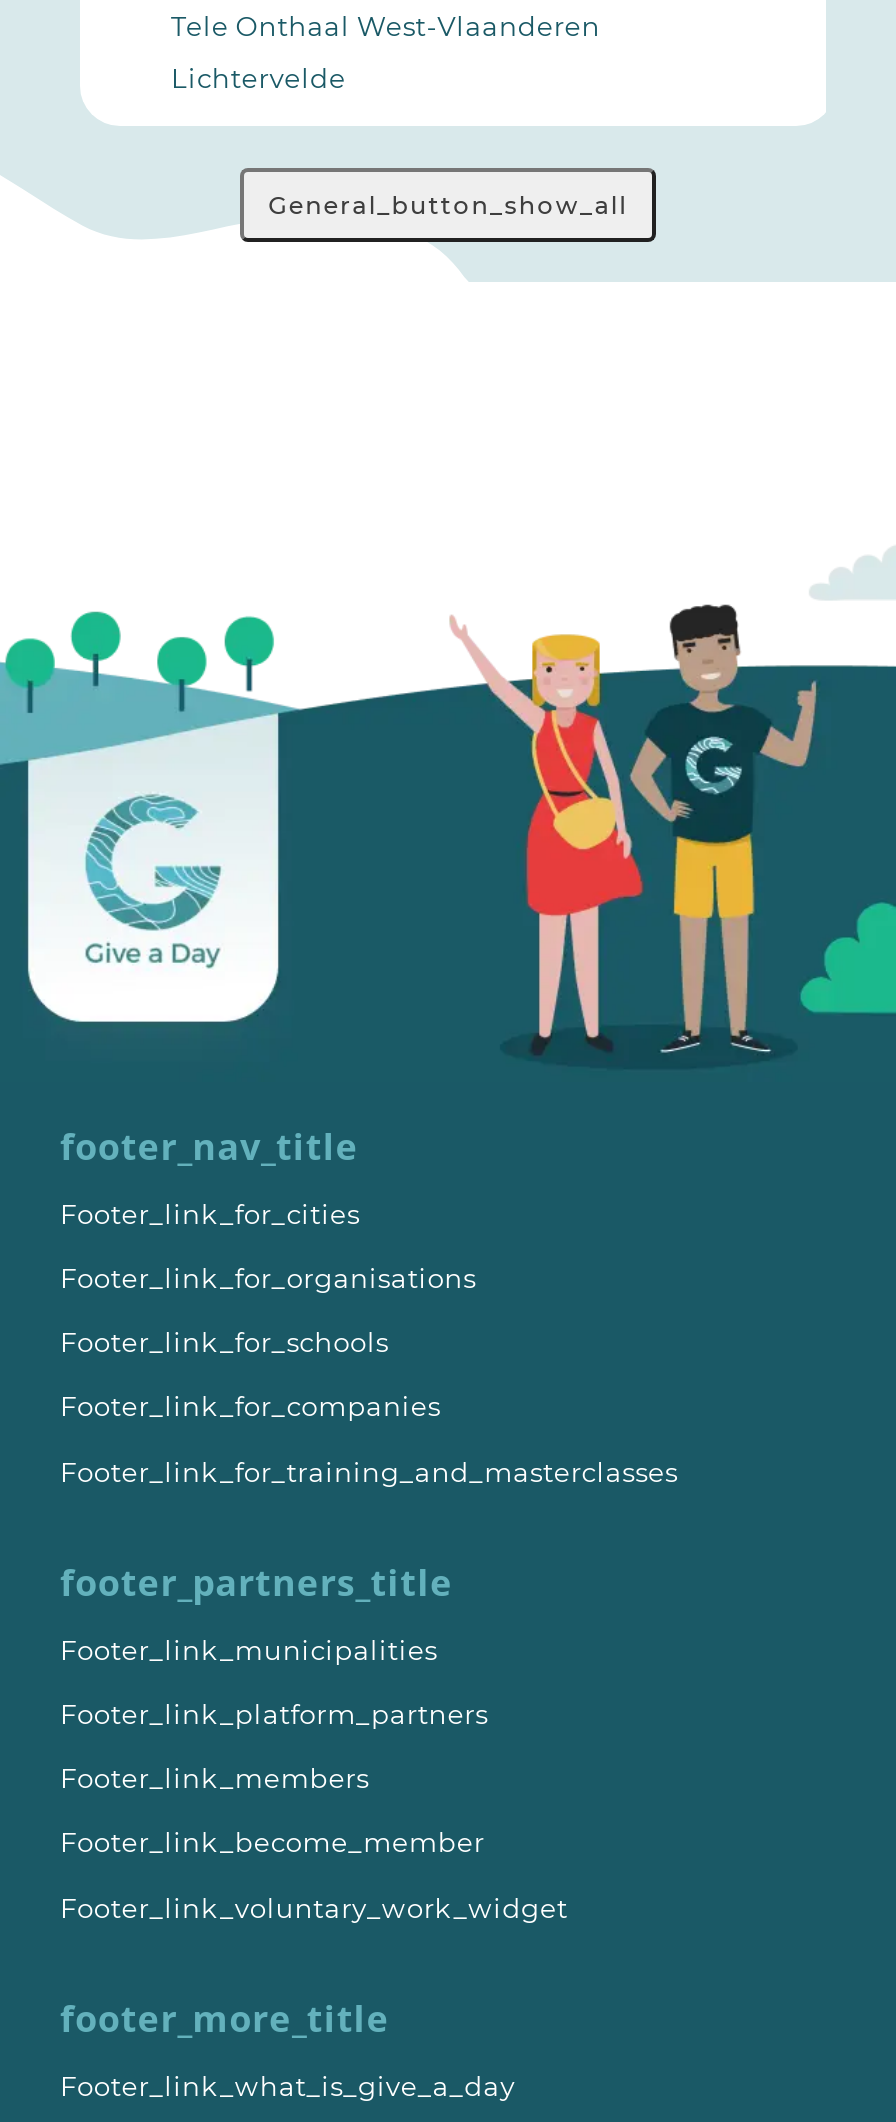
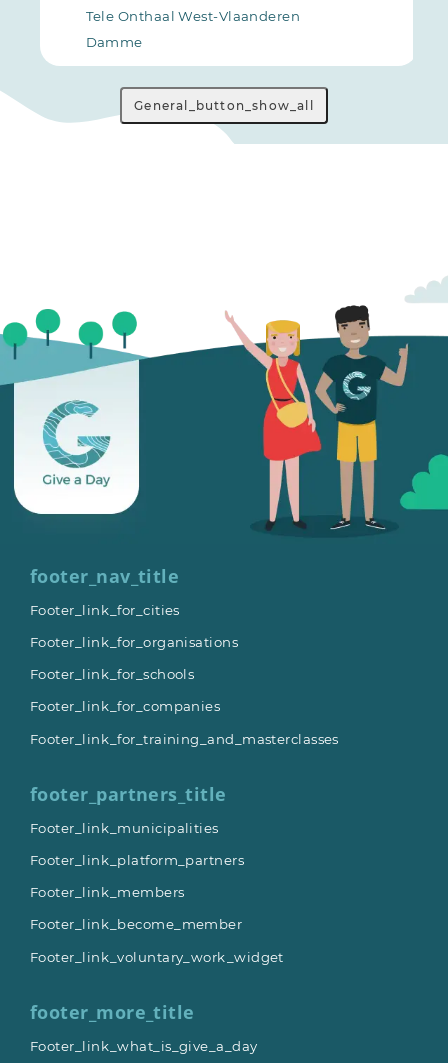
[171,62,346,94] Lichtervelde -> [85,34,143,50] Damme

